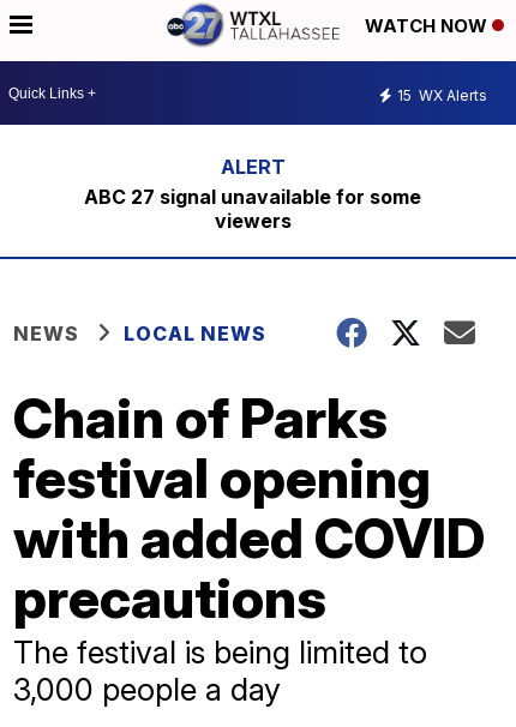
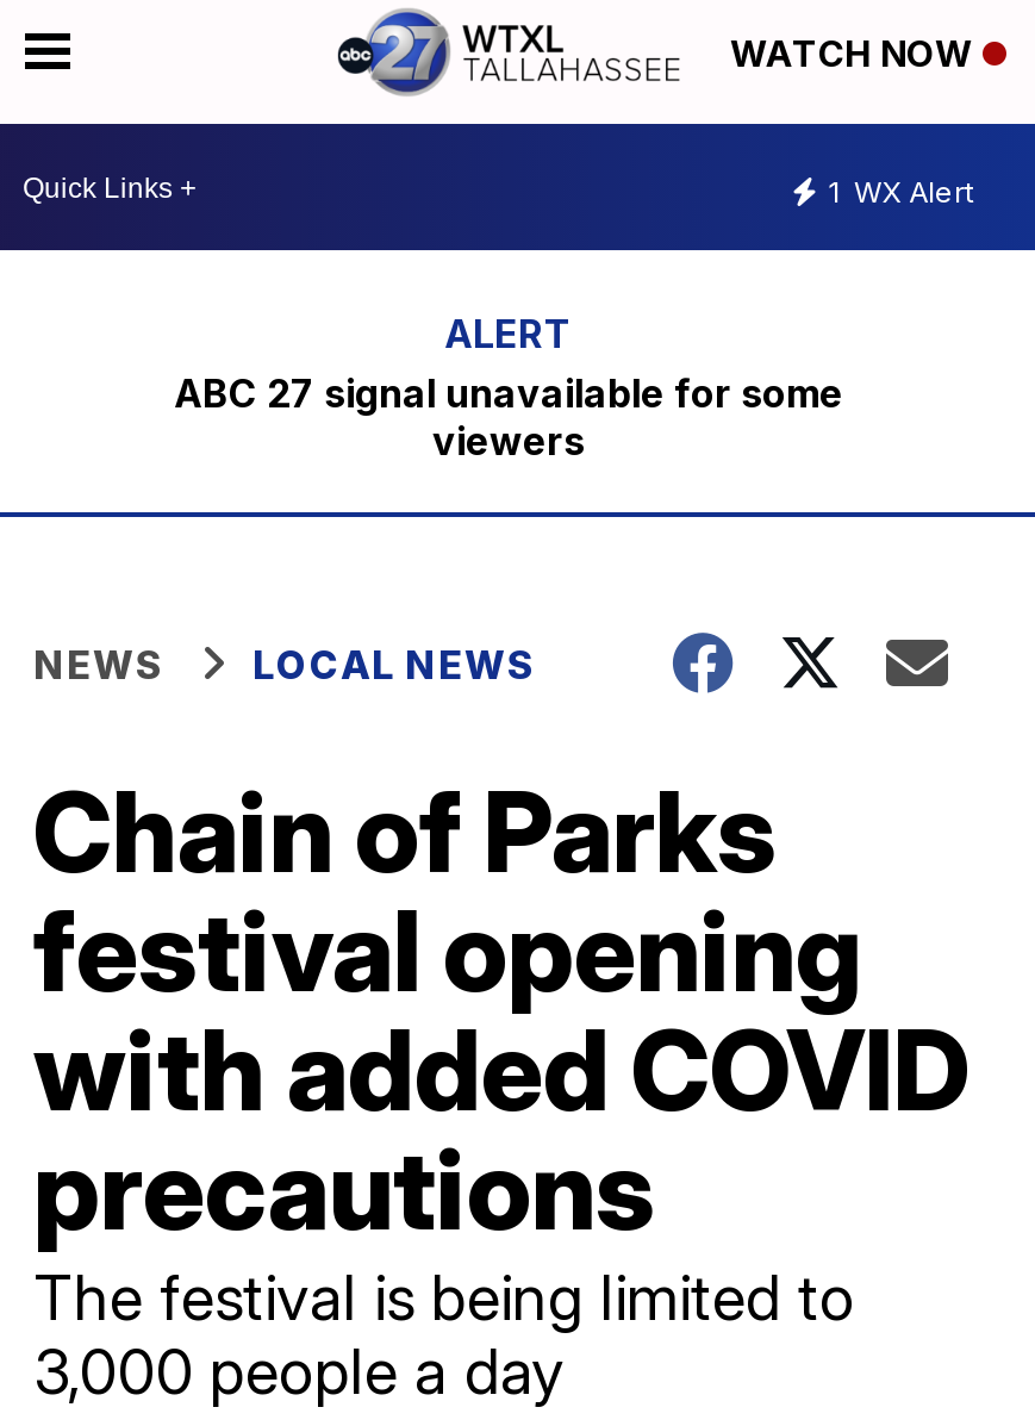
[397,86,487,104] 15 WX Alerts -> [828,173,973,208] 1 WX Alert

